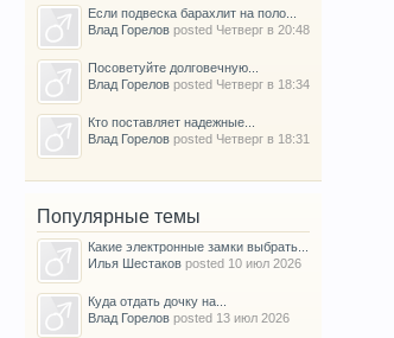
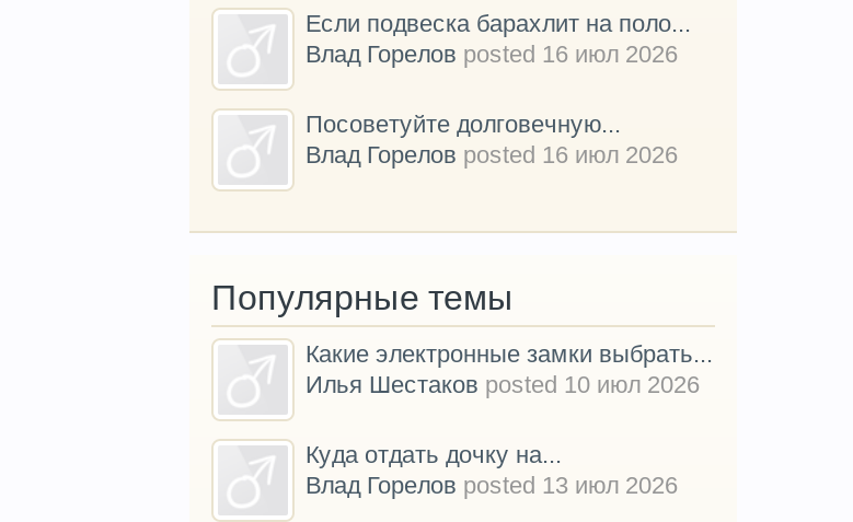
[88,22,310,37] Влад Горелов posted Четверг в 20:48 -> [306,40,678,67] Влад Горелов posted 16 июл 2026
[88,77,310,146] Влад Горелов posted Четверг в 18:34 | Кто поставляет надежные... | Влад Горелов posted Четверг в 18:31 -> [306,141,678,167] Влад Горелов posted 16 июл 2026

